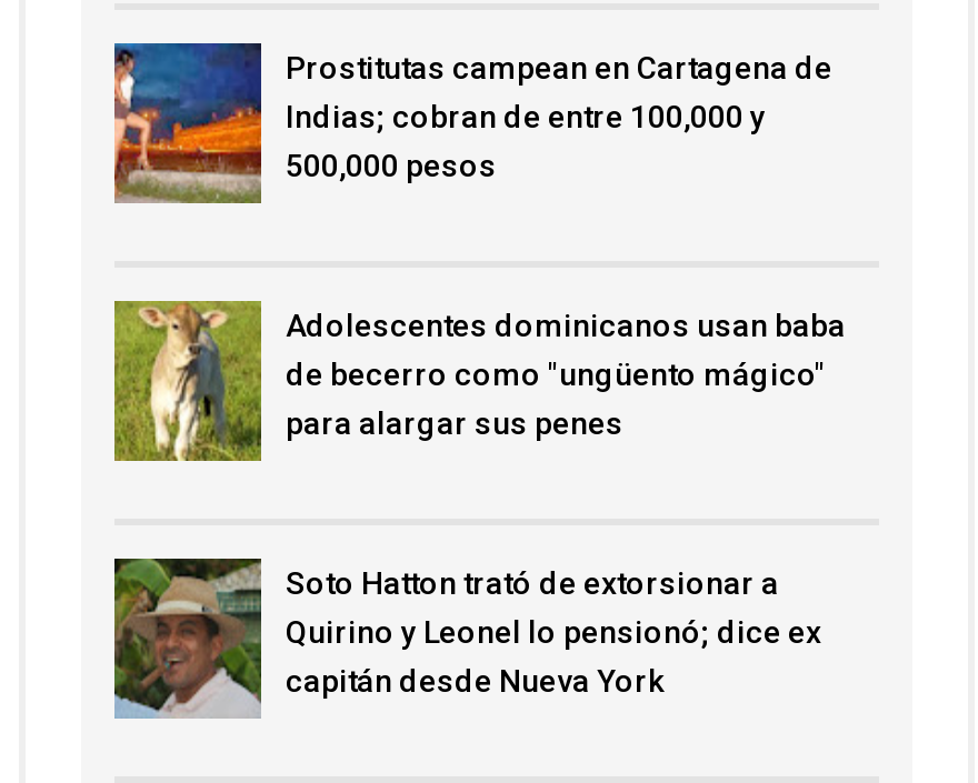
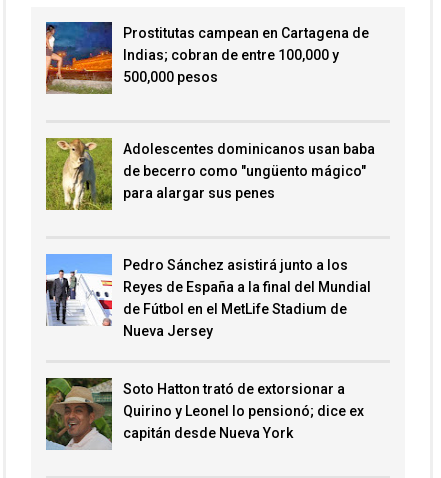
none -> [45,253,371,339] [image] | Pedro Sánchez asistirá junto a los | Reyes de España a la final del Mundial | de Fútbol en el MetLife Stadium de | Nueva Jersey

